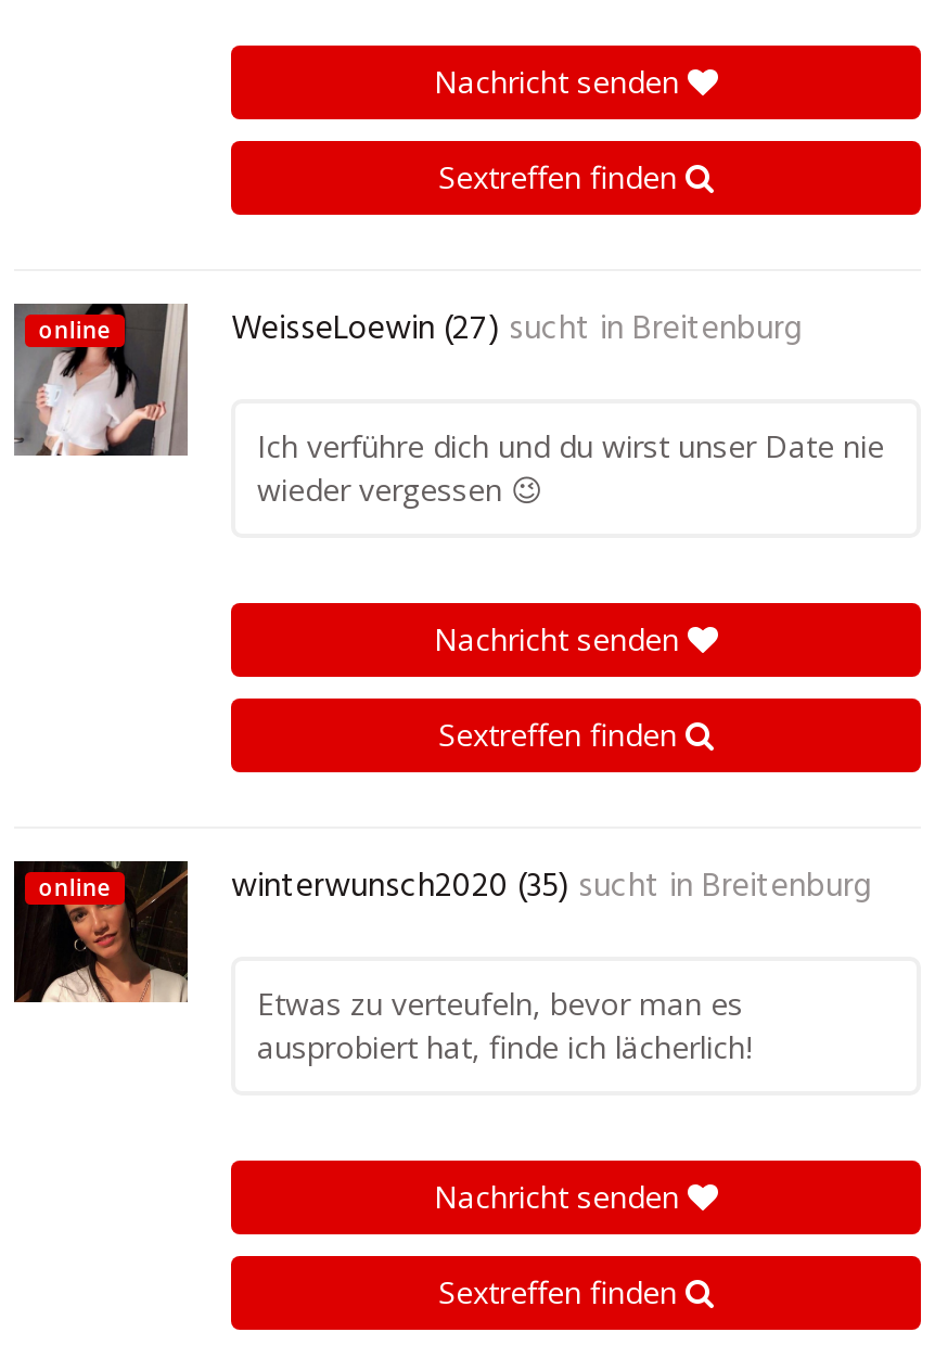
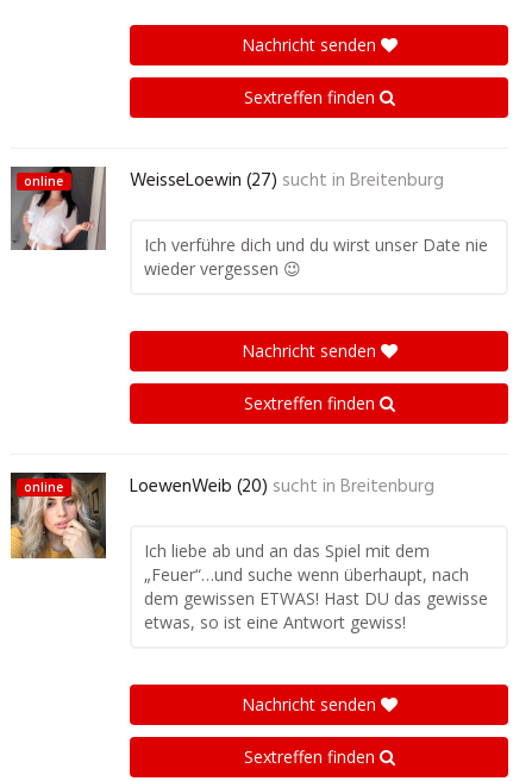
[12,860,873,1004] [image] | winterwunsch2020 (35) sucht in Breitenburg -> [10,472,434,560] [image] | LoewenWeib (20) sucht in Breitenburg
[257,982,752,1066] Etwas zu verteufeln, bevor man es | ausprobiert hat, finde ich lächerlich! -> [144,539,488,633] Ich liebe ab und an das Spiel mit dem | „Feuer“…und suche wenn überhaupt, nach | dem gewissen ETWAS! Hast DU das gewisse | etwas, so ist eine Antwort gewiss!

